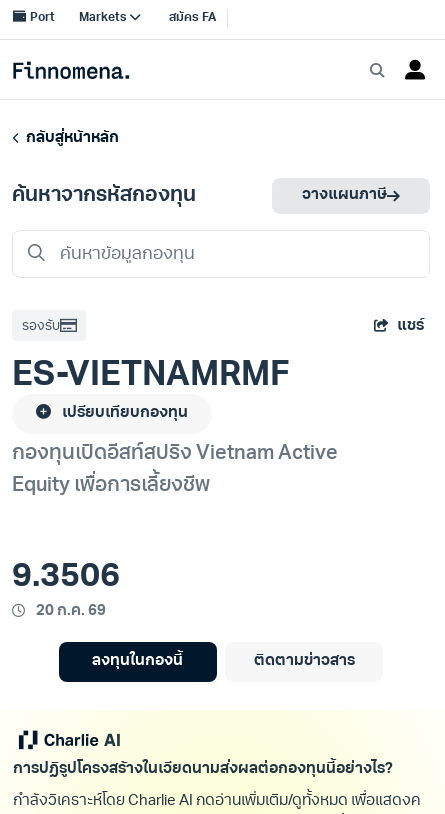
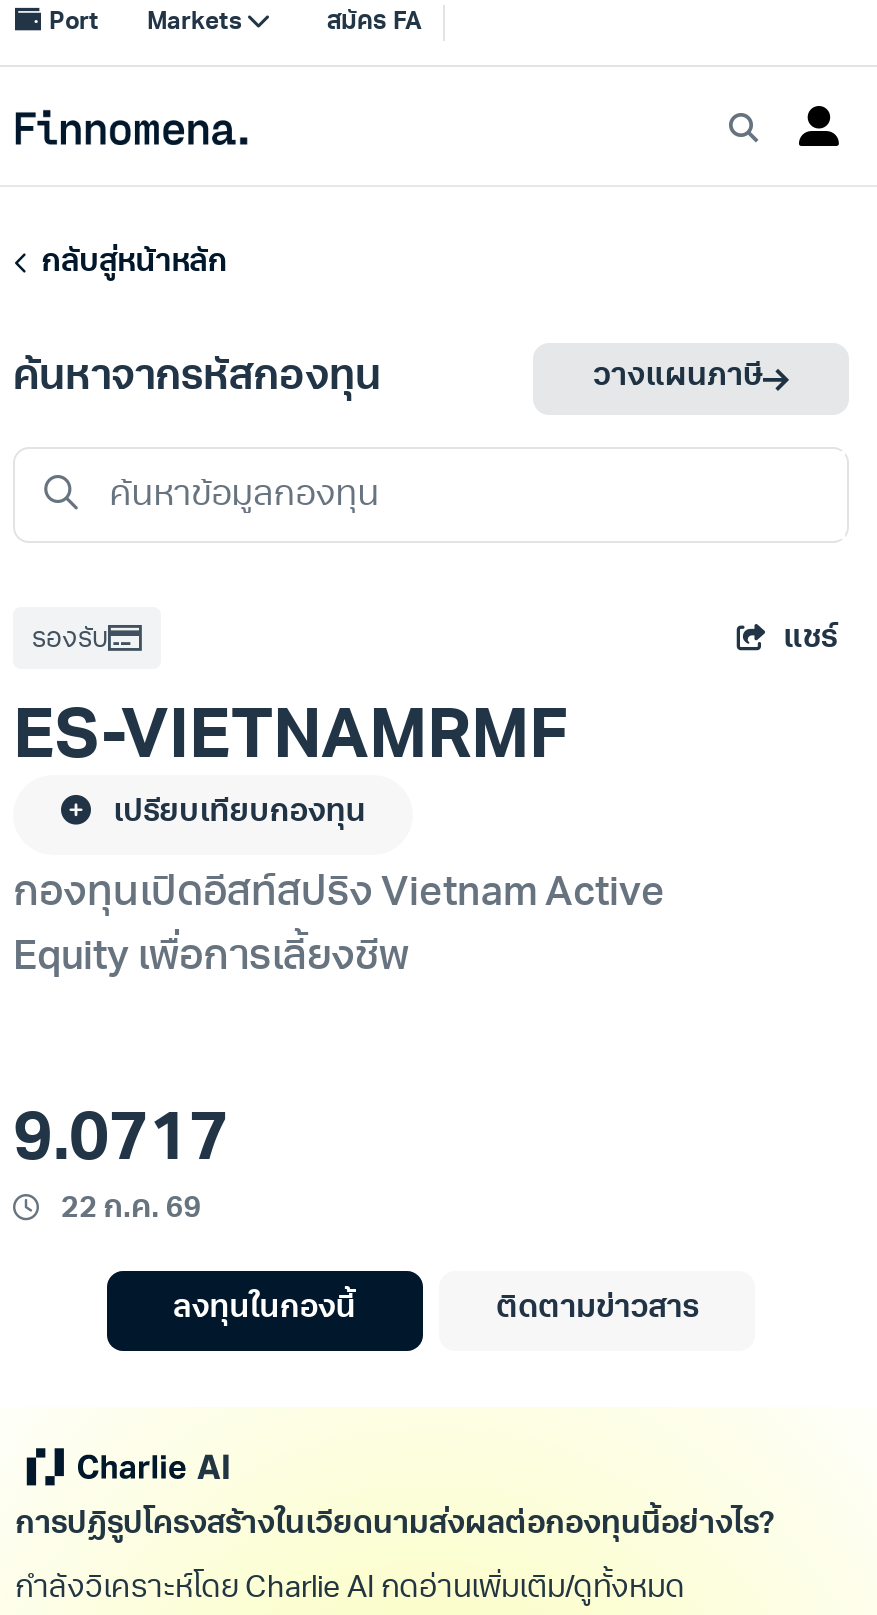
[12,560,120,595] 9.3506 -> [13,1107,229,1177] 9.0717
[33,604,106,619] 20 ก.ค. 69 -> [55,1195,202,1225] 22 ก.ค. 69

